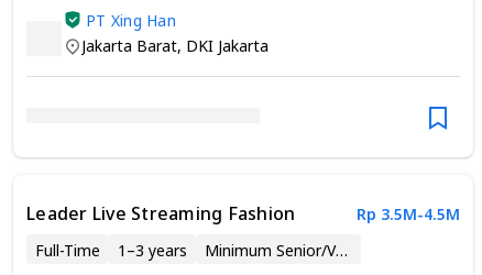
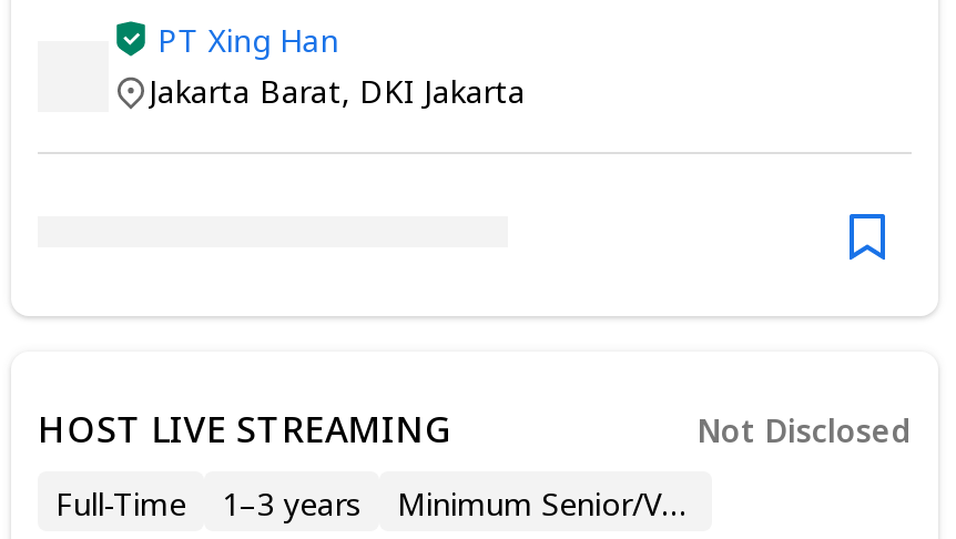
[26,202,460,226] Leader Live Streaming Fashion | Rp 3.5M-4.5M -> [38,405,912,454] HOST LIVE STREAMING | Not Disclosed

